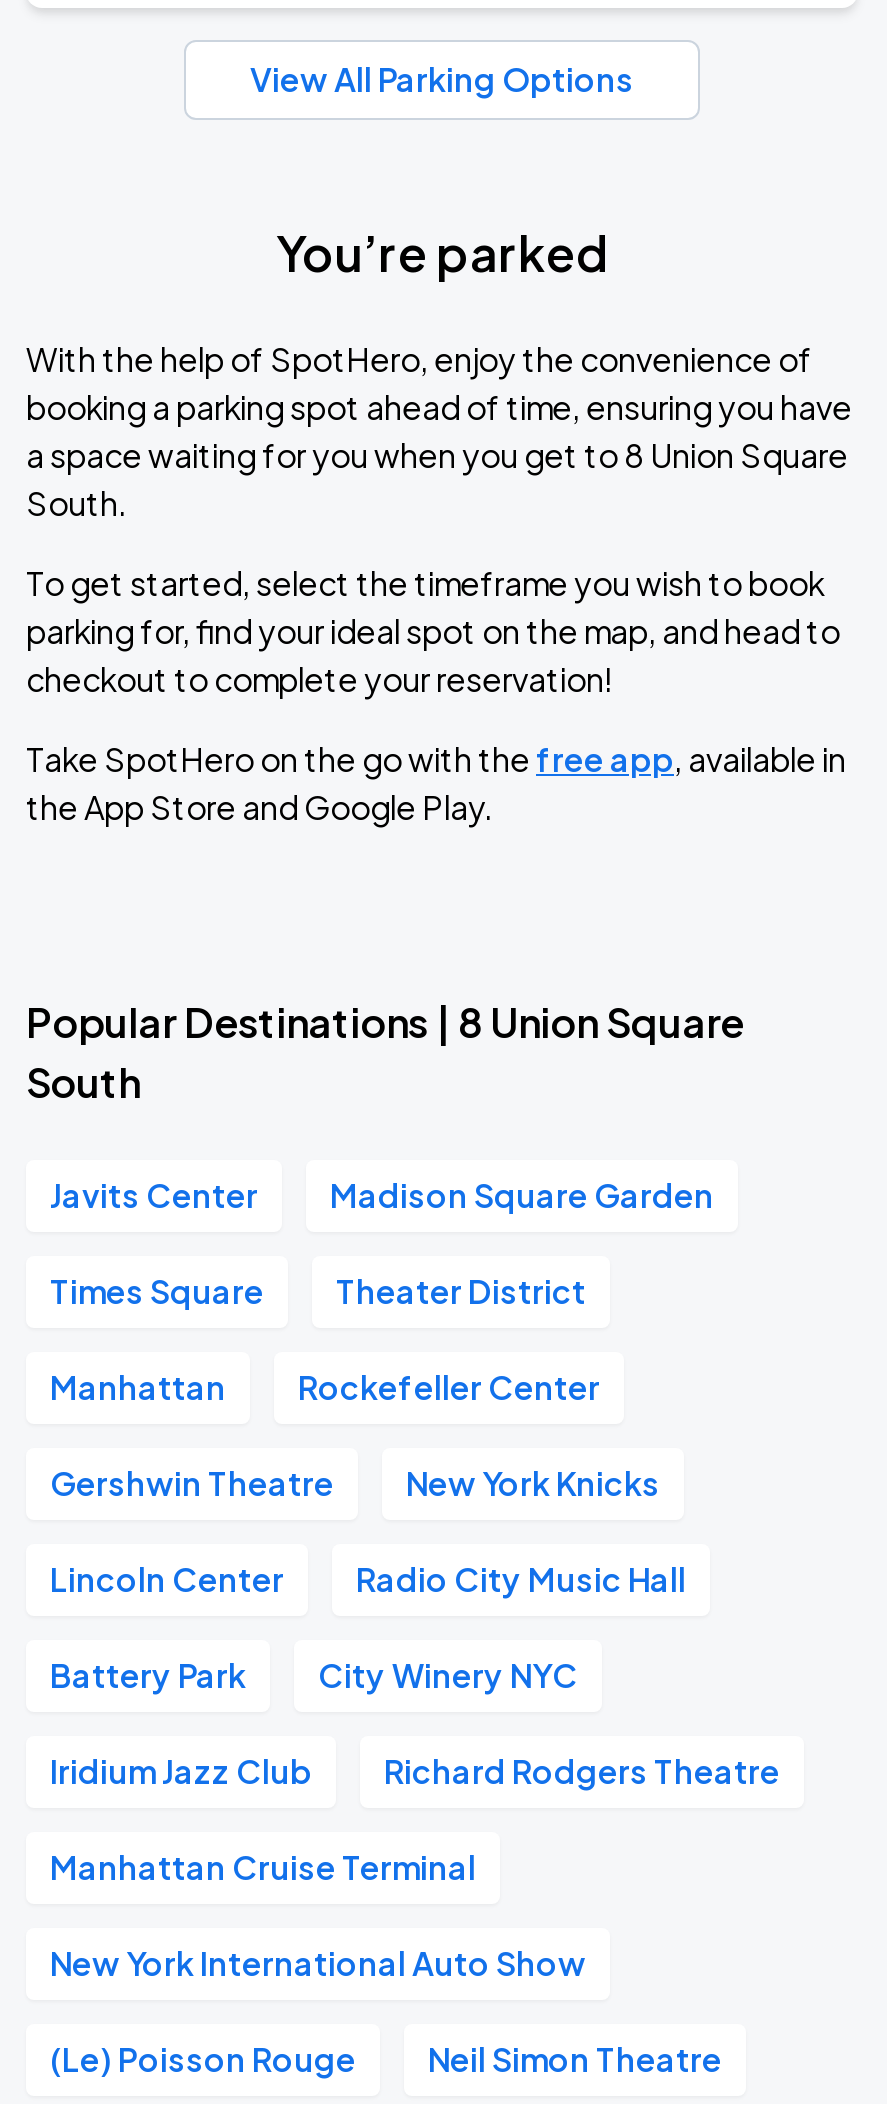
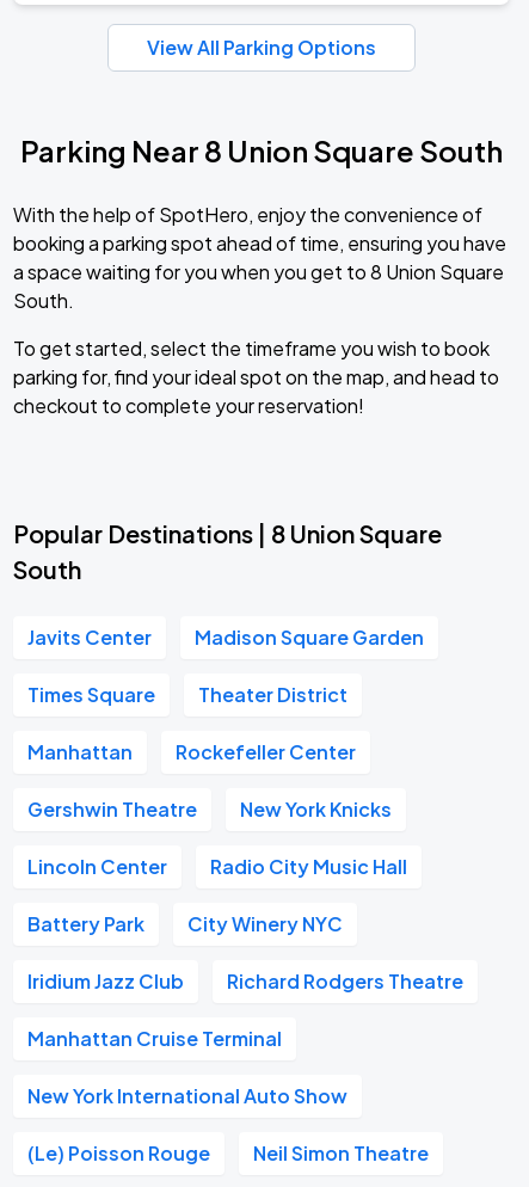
[276,222,608,282] You’re parked -> [20,133,503,168] Parking Near 8 Union Square South
[26,738,846,828] Take SpotHero on the go with the free app, available in | the App Store and Google Play. -> none

